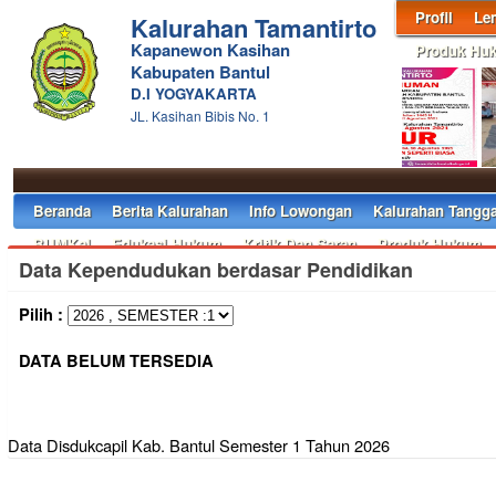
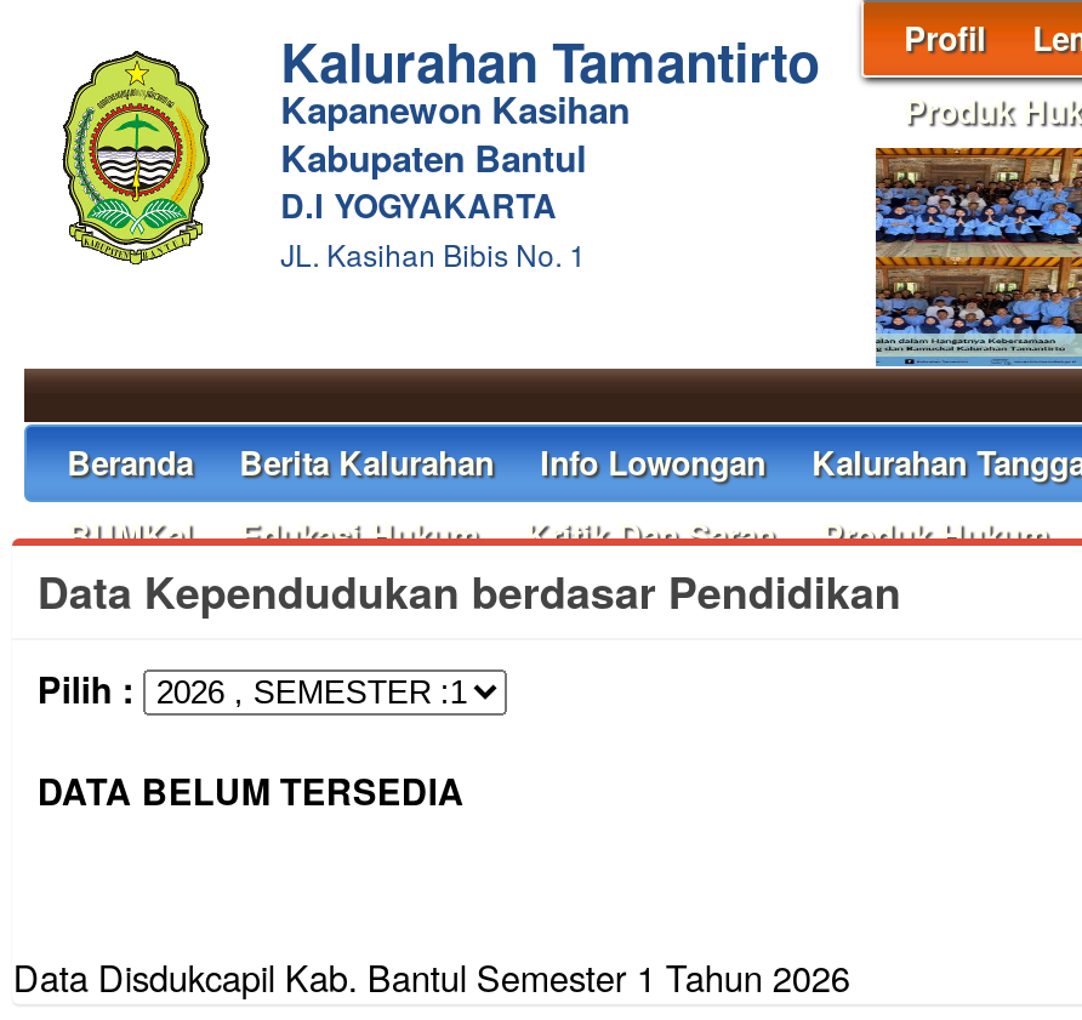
[401,66,493,168] [image] -> [873,146,1075,369] [image]

